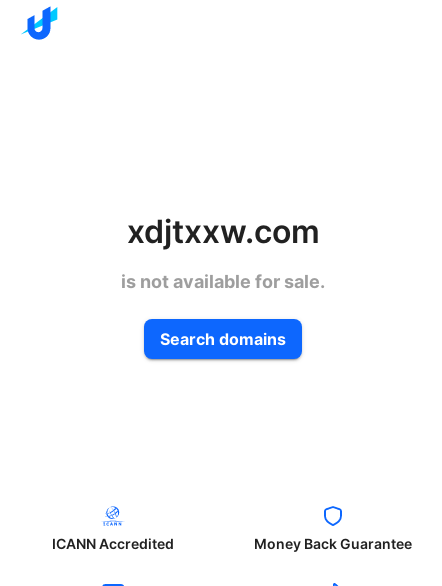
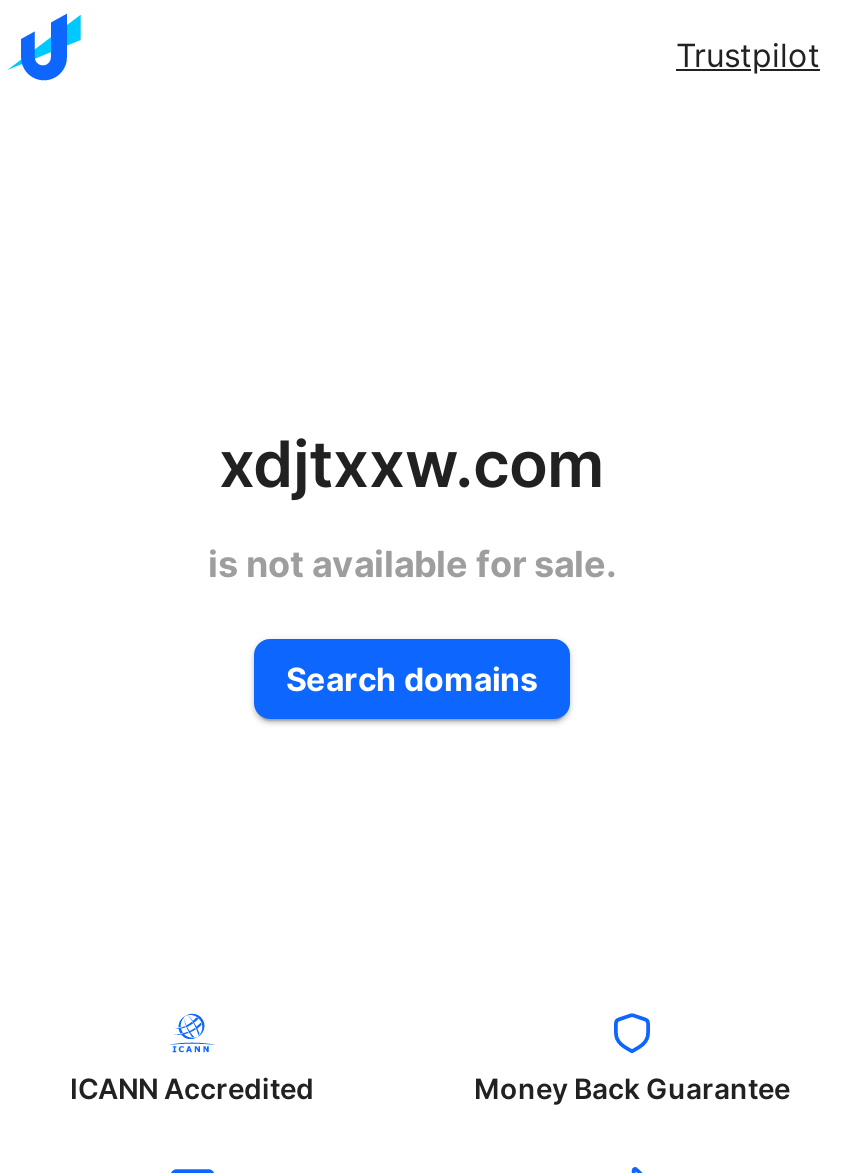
none -> [676,35,820,75] Trustpilot

